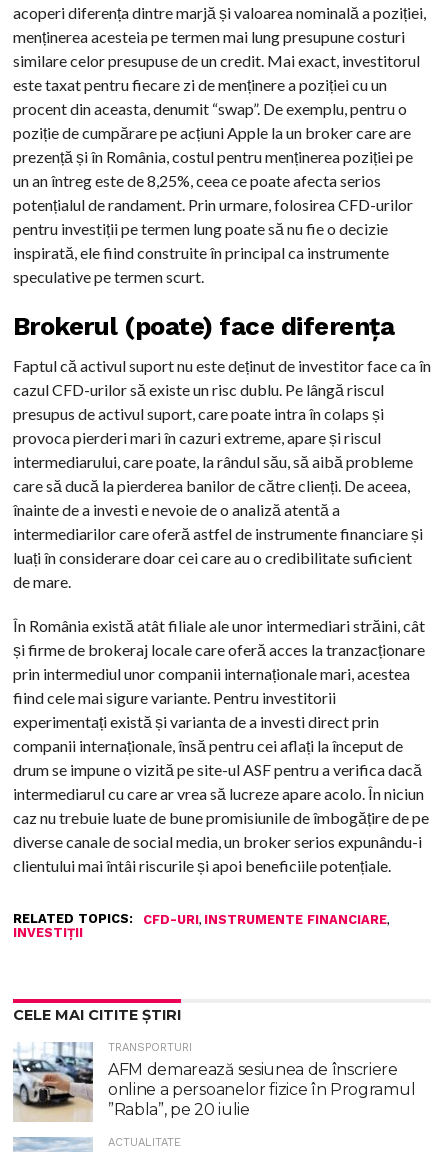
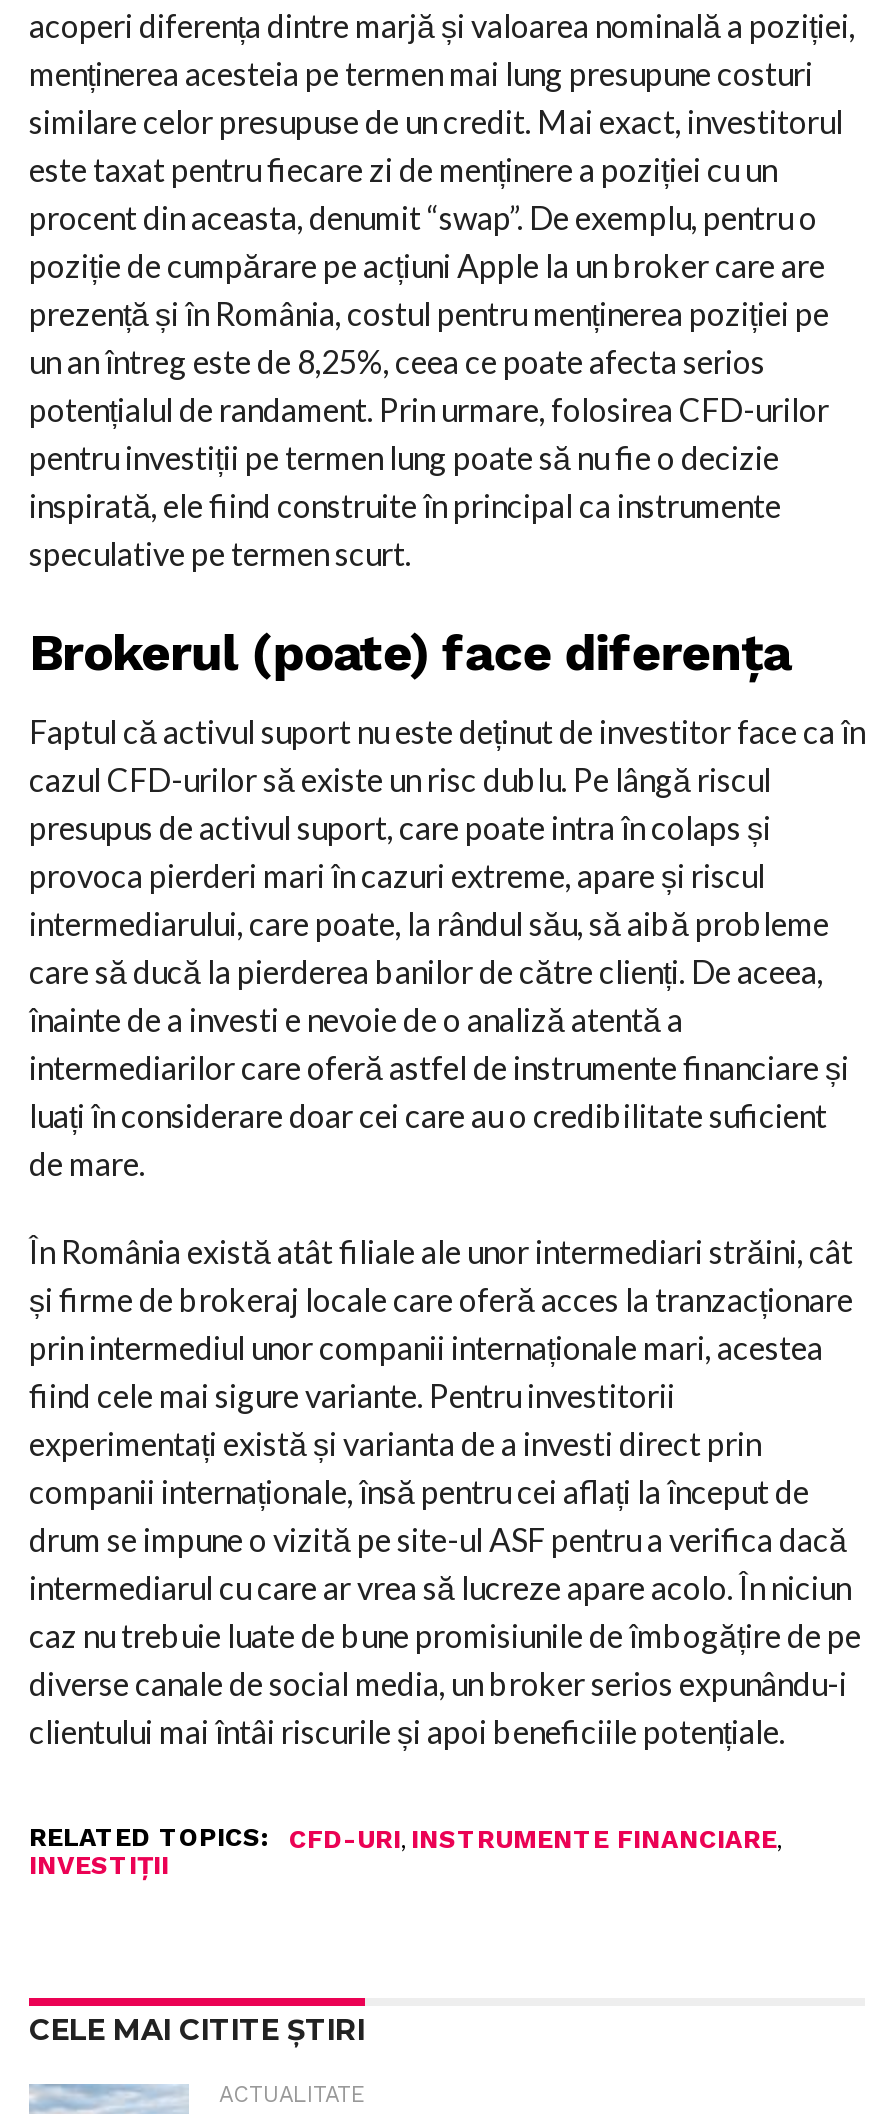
[12,1041,415,1122] [image] | TRANSPORTURI | AFM demarează sesiunea de înscriere | online a persoanelor fizice în Programul | ”Rabla”, pe 20 iulie -> none

